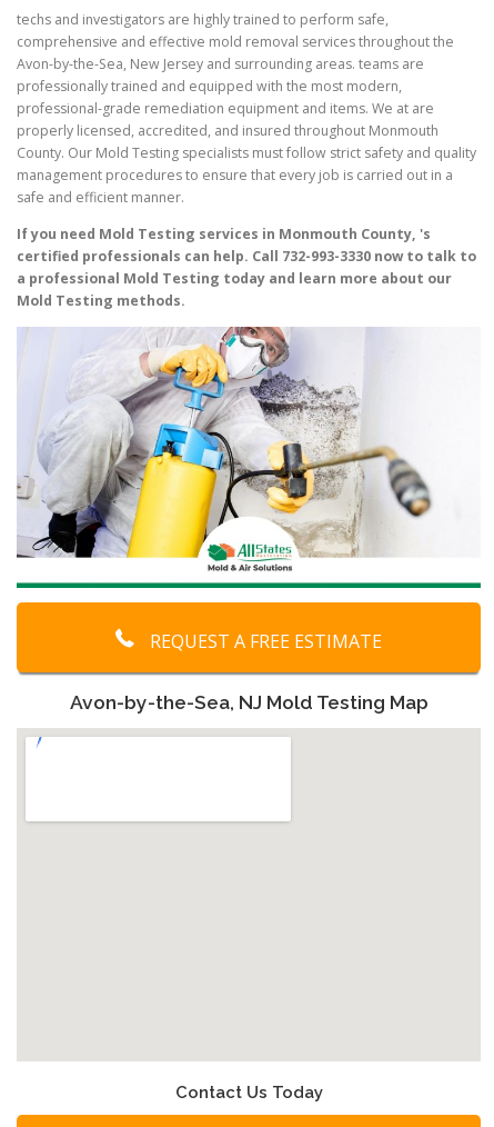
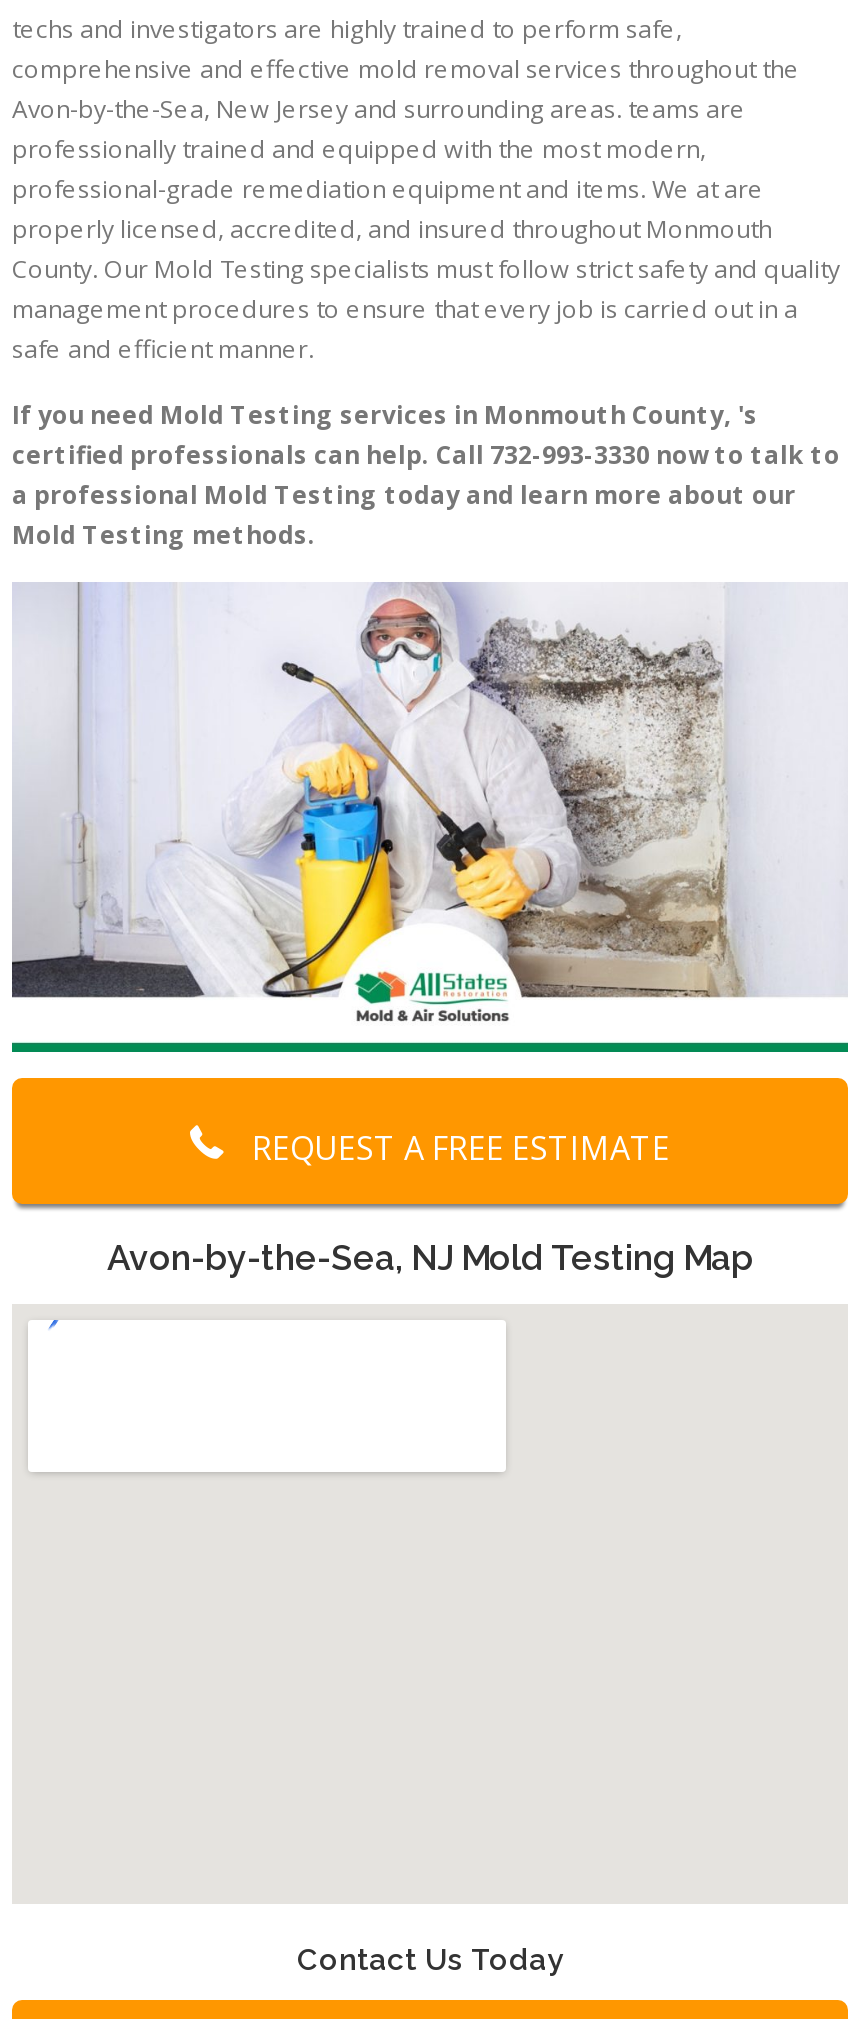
[17,327,433,559] [image] -> [12,584,764,1000] [image]

